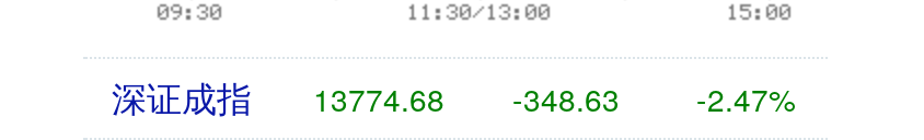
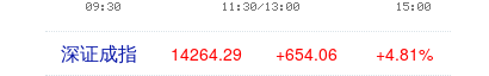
[313,77,444,121] 13774.68 -> [171,42,242,66] 14264.29
[512,77,620,121] -348.63 -> [276,42,338,66] +654.06
[696,77,795,121] -2.47% -> [376,42,433,66] +4.81%

